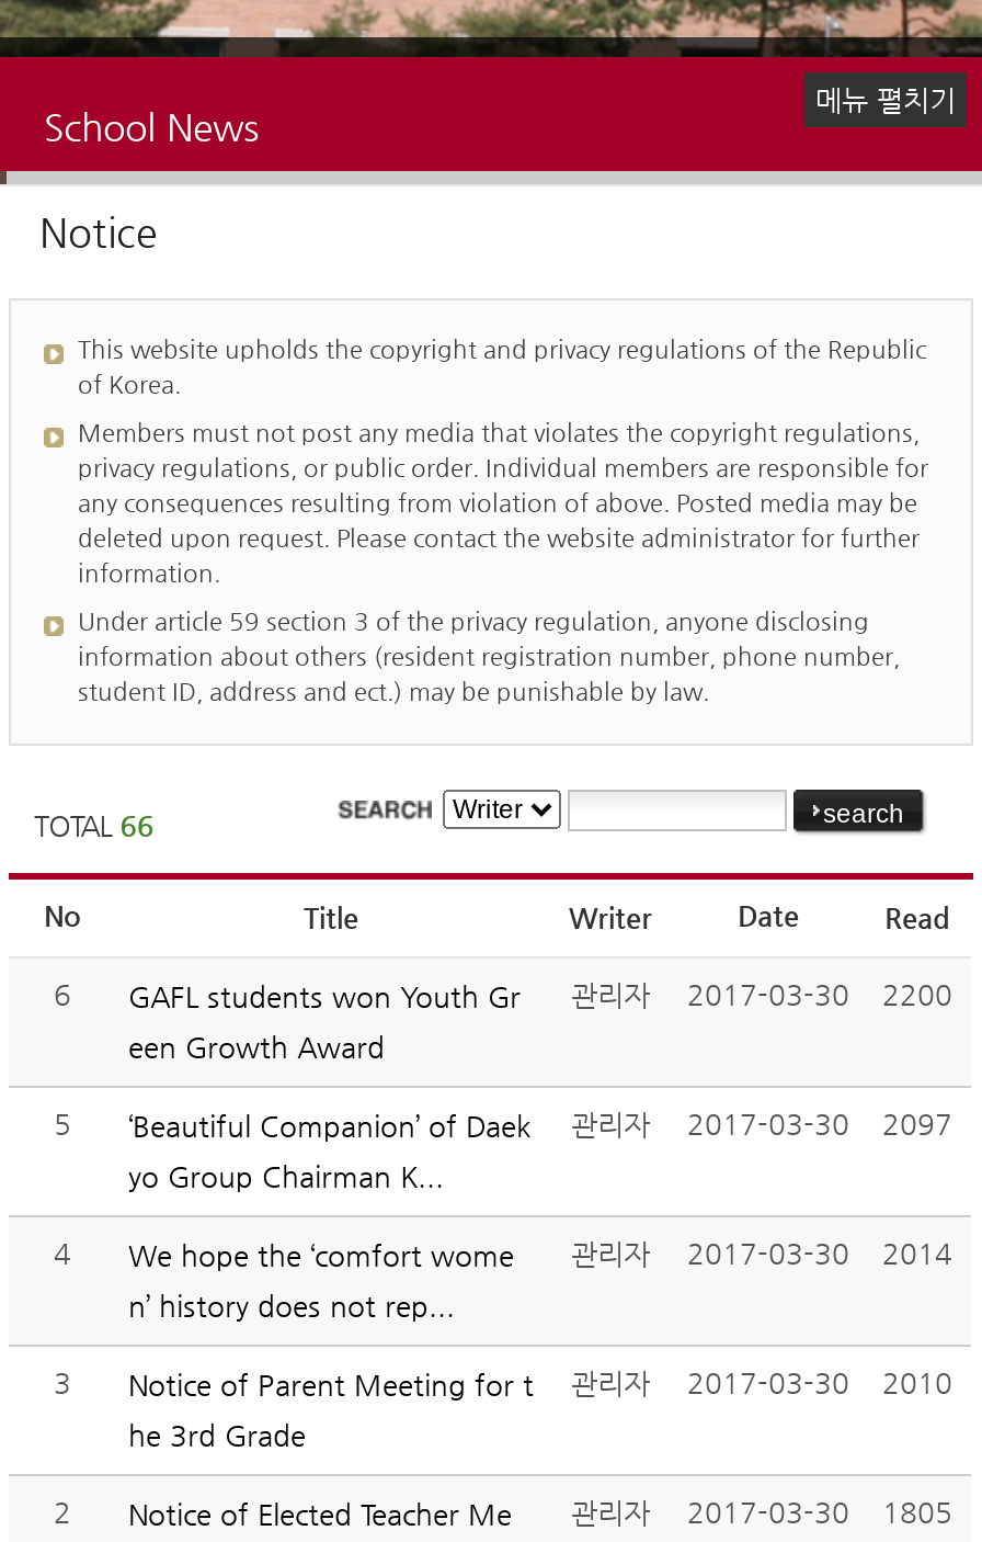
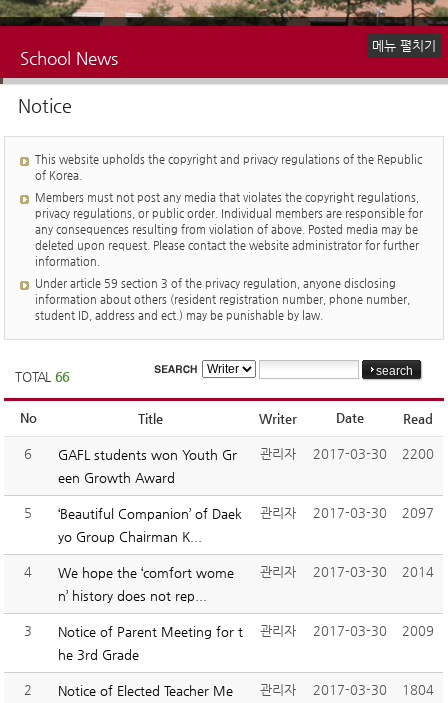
[54,1367,952,1401] 3 Notice of Parent Meeting for t 관리자 2017-03-30 2010 -> [24,623,434,639] 3 Notice of Parent Meeting for t 관리자 2017-03-30 2009
[54,1496,952,1531] 2 Notice of Elected Teacher Me 관리자 2017-03-30 1805 -> [24,682,434,698] 2 Notice of Elected Teacher Me 관리자 2017-03-30 1804

